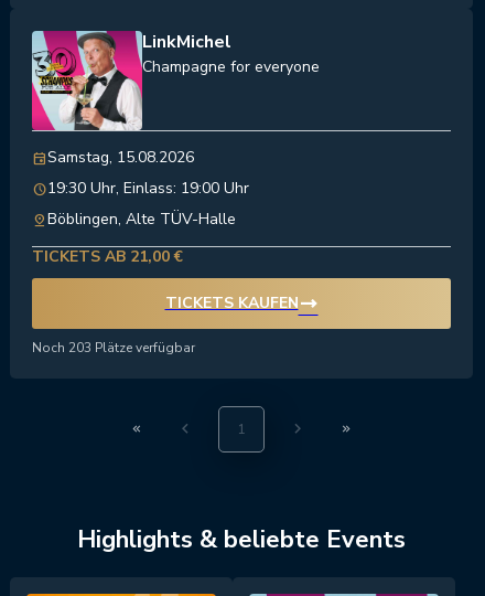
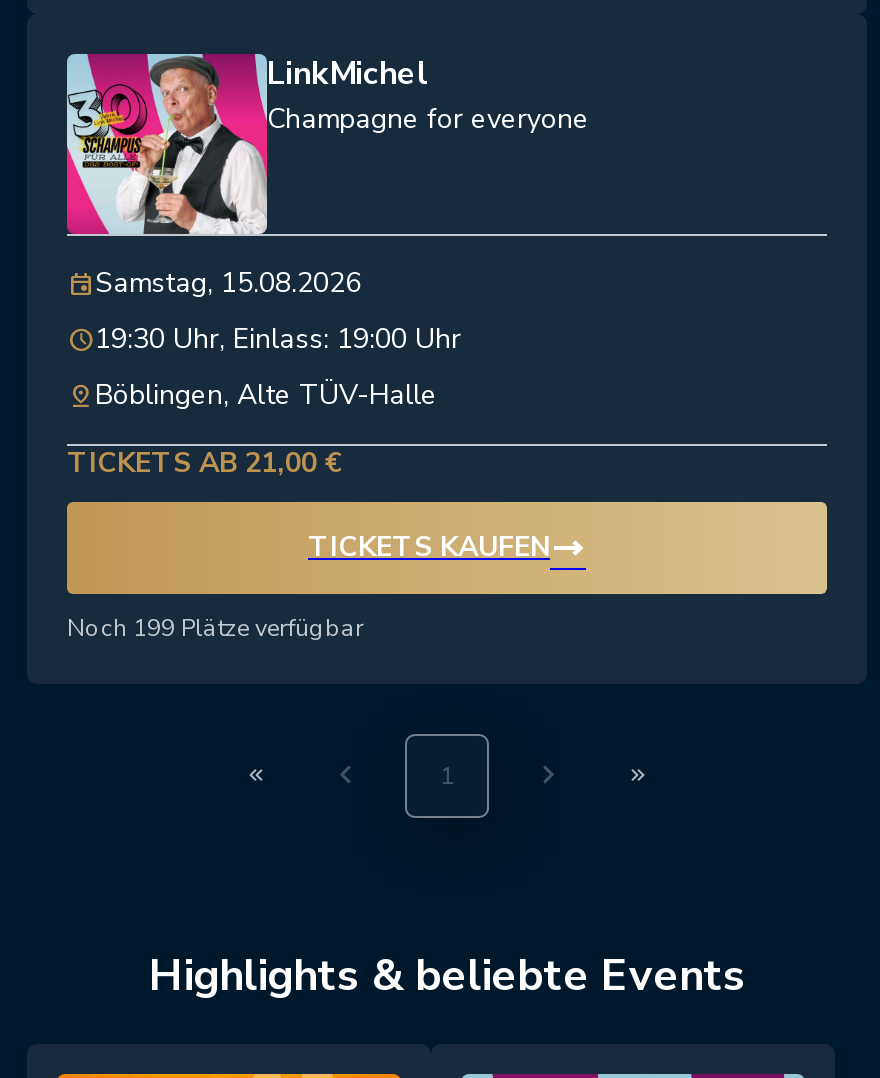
[32,339,195,356] Noch 203 Plätze verfügbar -> [67,612,363,644] Noch 199 Plätze verfügbar

